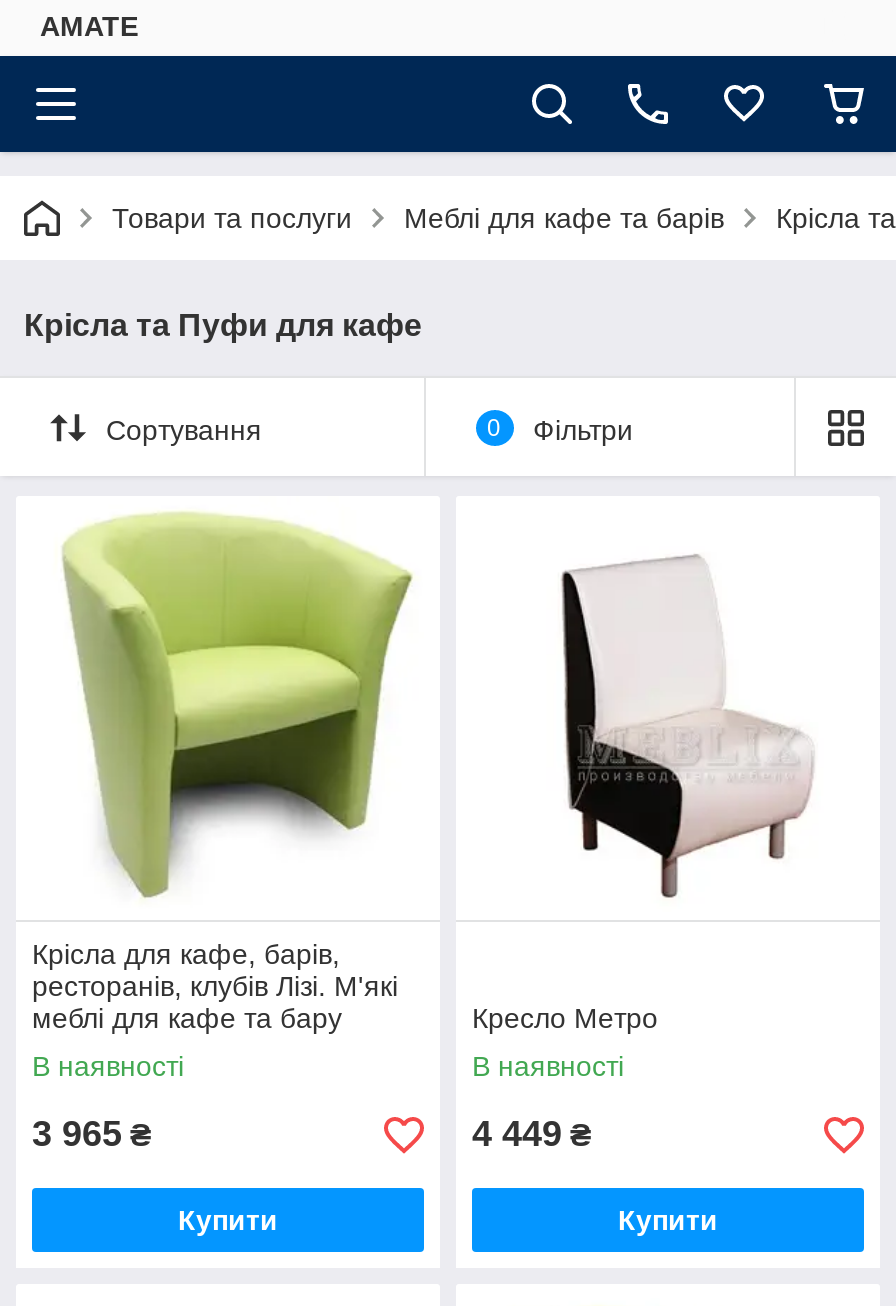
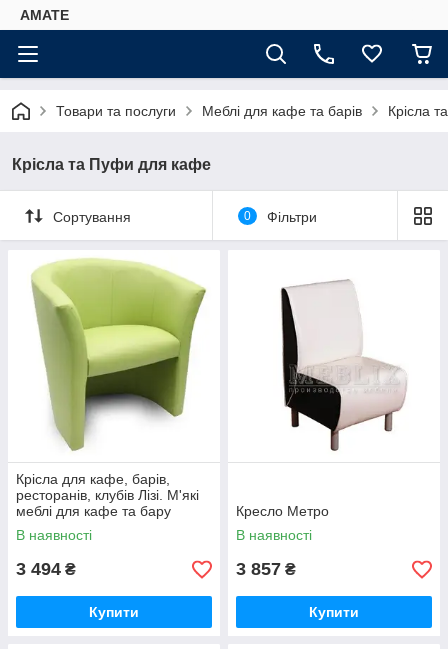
[32,1114,152,1154] 3 965 ₴ -> [16,559,76,579] 3 494 ₴
[472,1114,592,1154] 4 449 ₴ -> [236,559,296,579] 3 857 ₴

